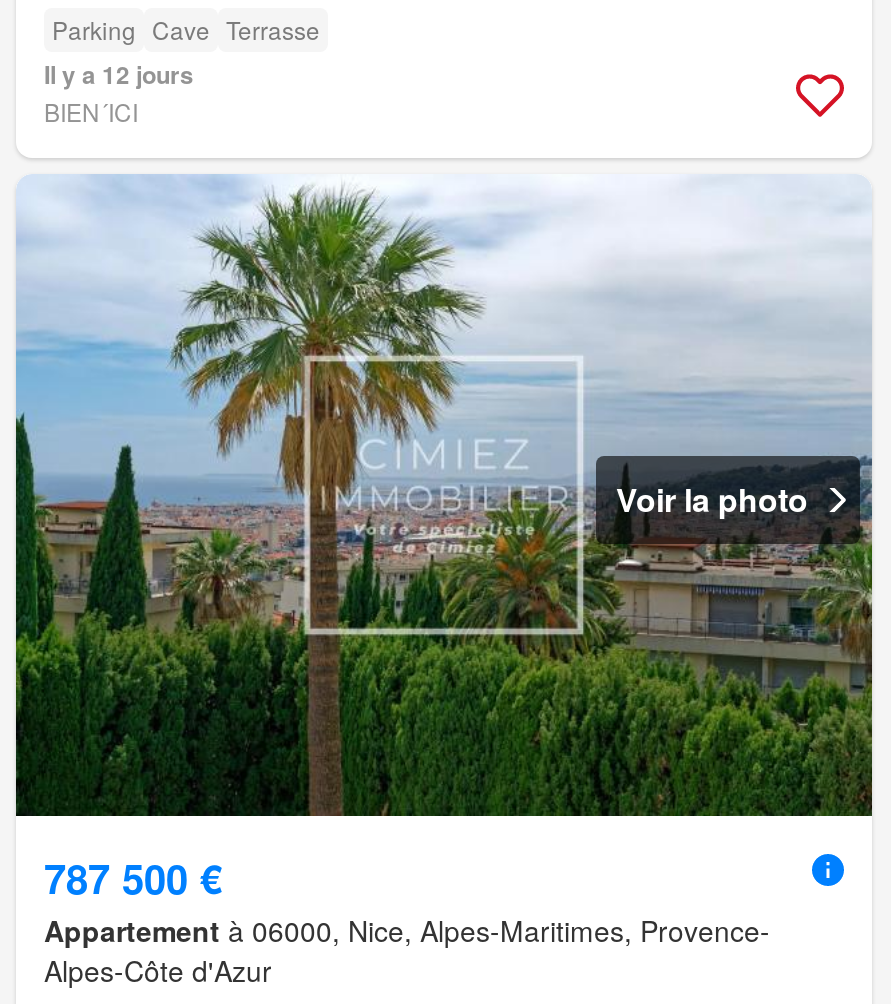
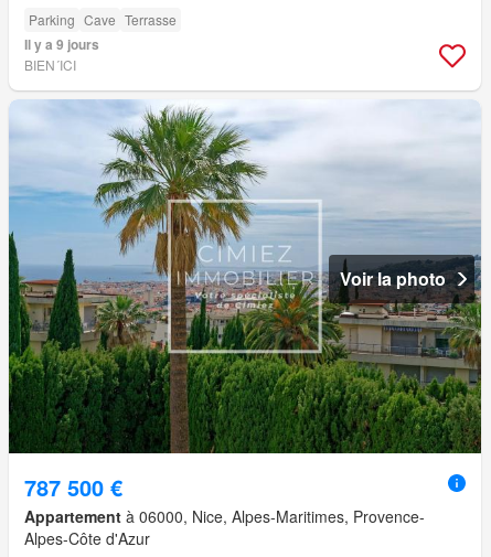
[44,57,194,93] Il y a 12 jours -> [24,35,99,54] Il y a 9 jours

